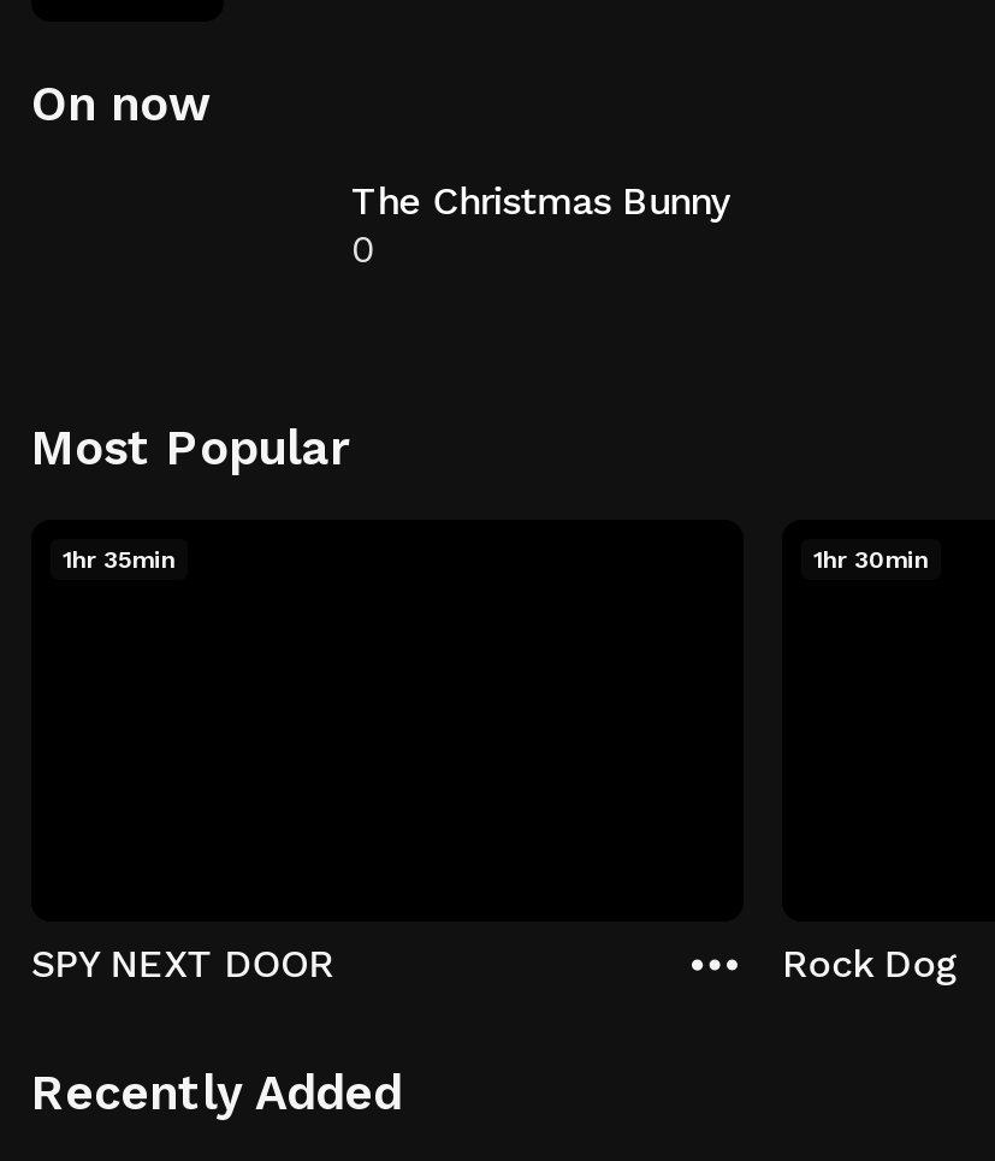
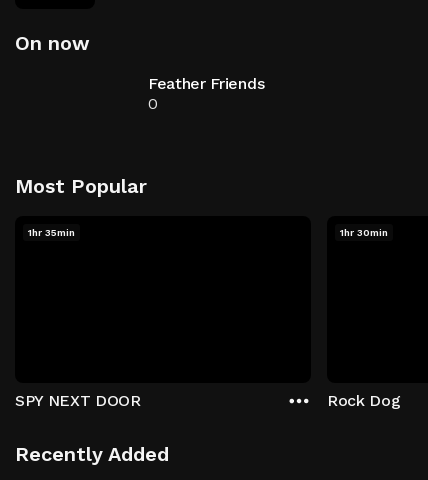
[351,178,729,224] The Christmas Bunny -> [148,74,264,93] Feather Friends

